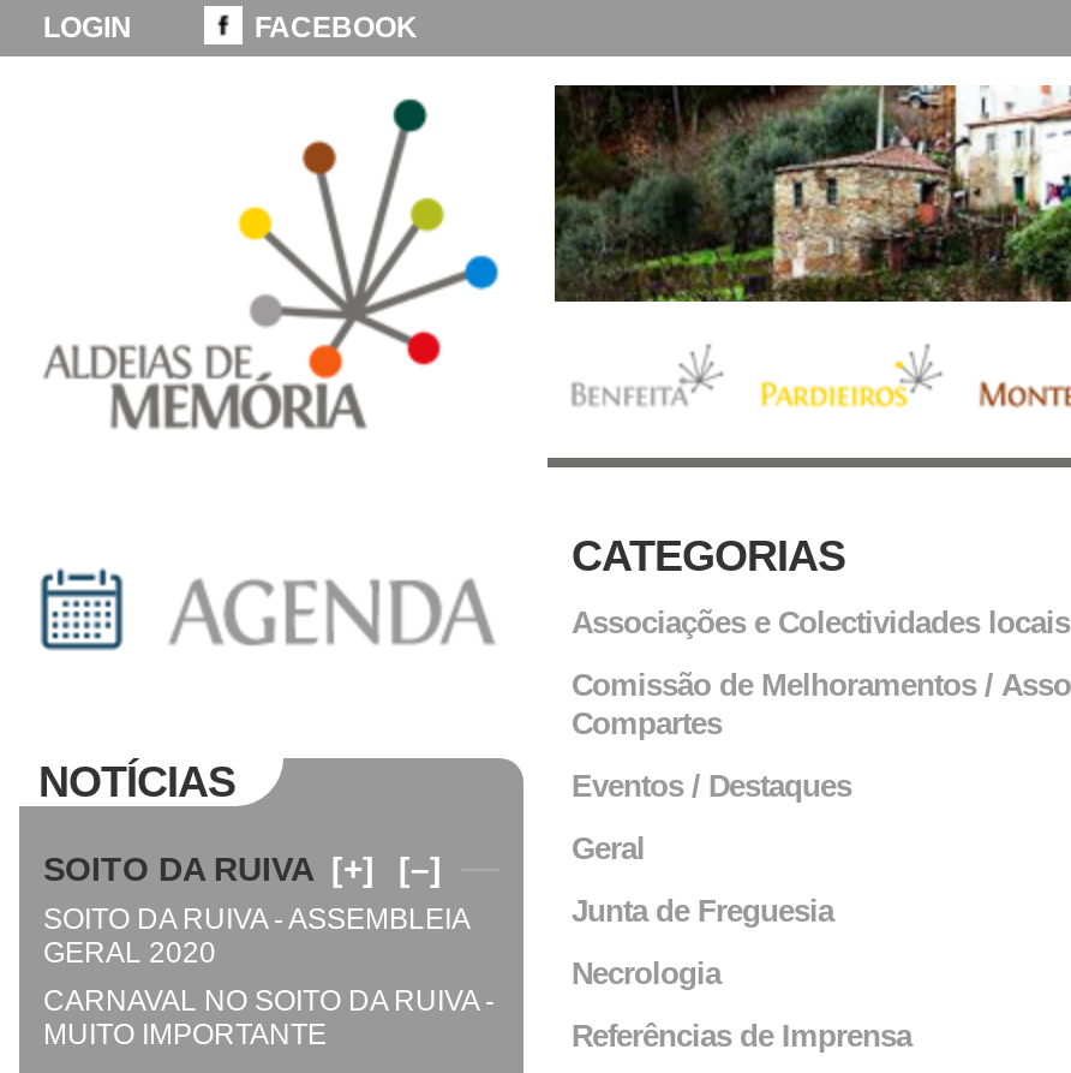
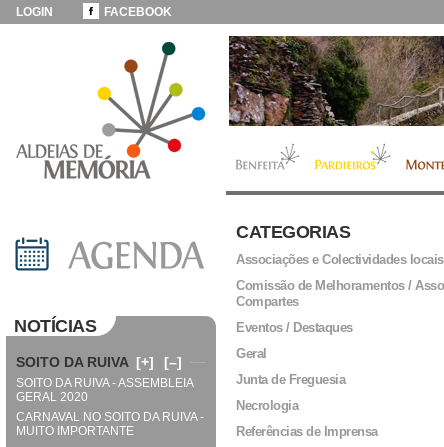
[555,83,1064,304] [image] -> [229,35,441,127] [image]

